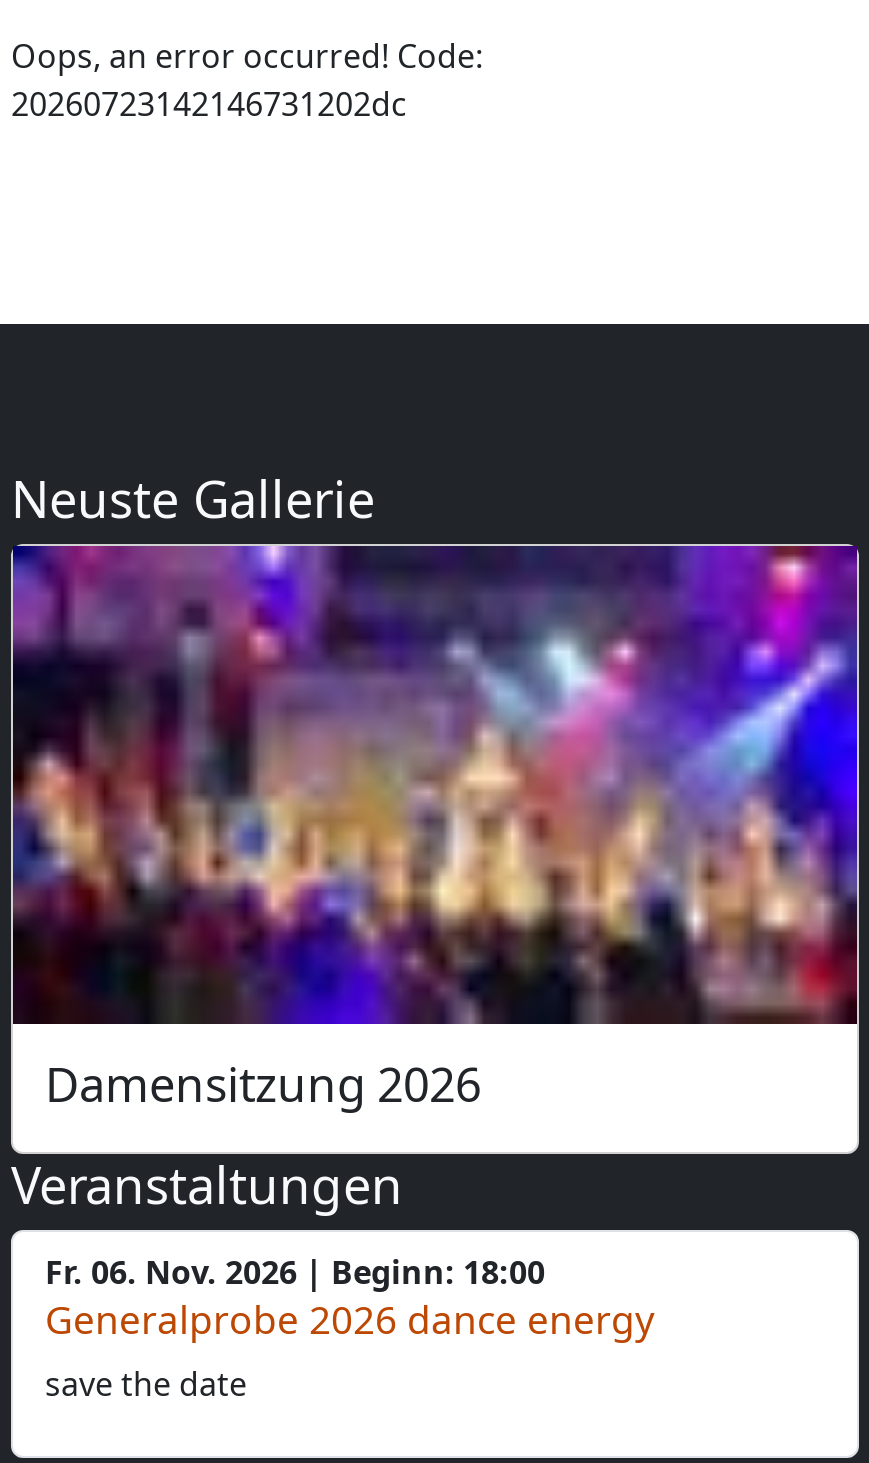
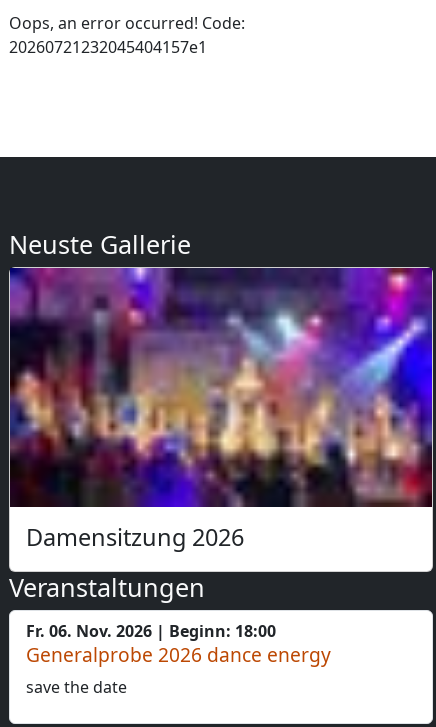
[11,82,407,126] 20260723142146731202dc -> [9,36,207,58] 20260721232045404157e1

